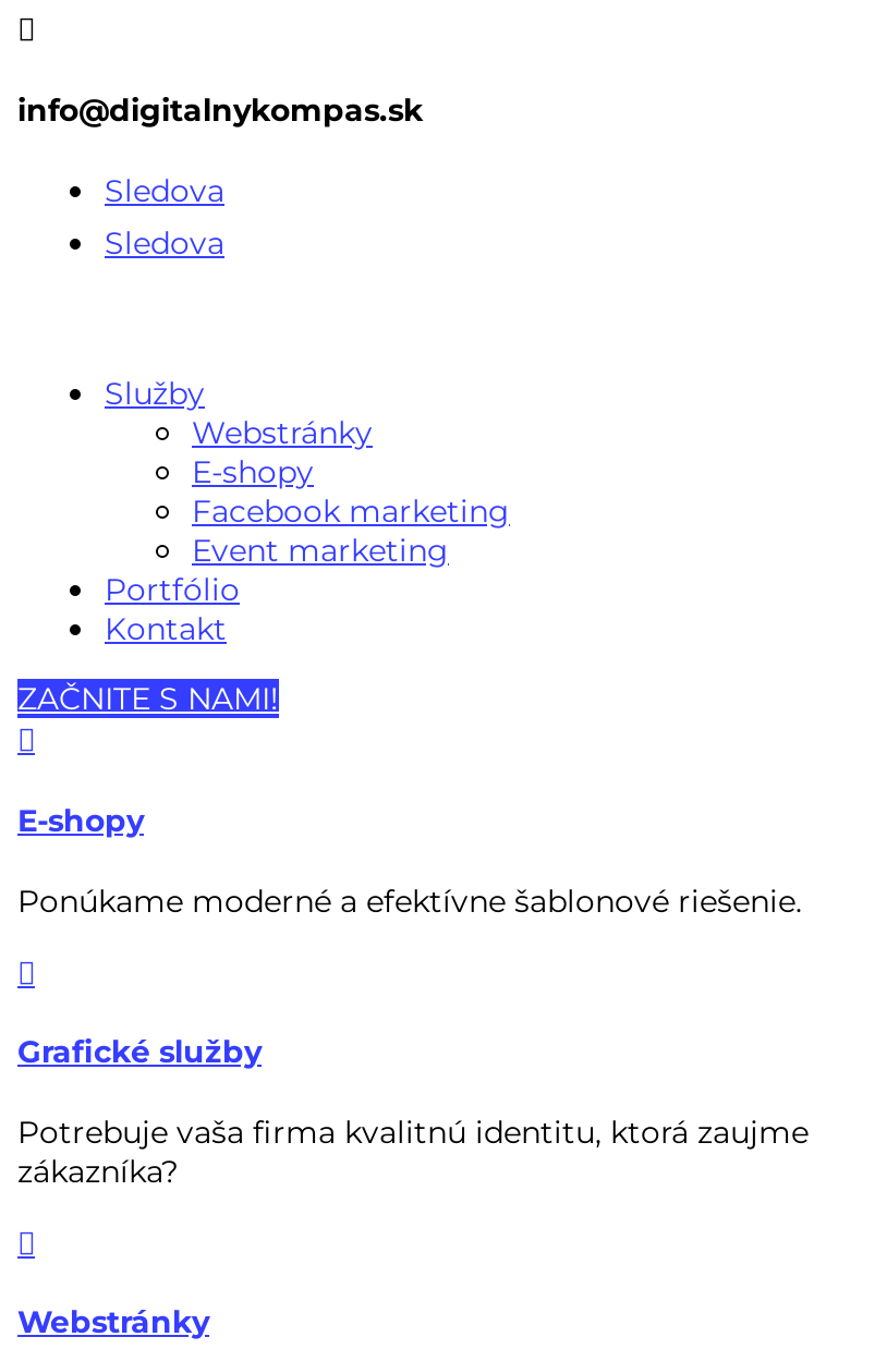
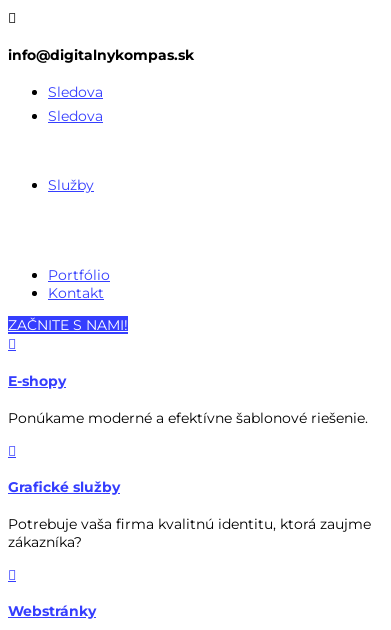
[192,414,510,571] Webstránky | E-shopy | Facebook marketing | Event marketing -> none

